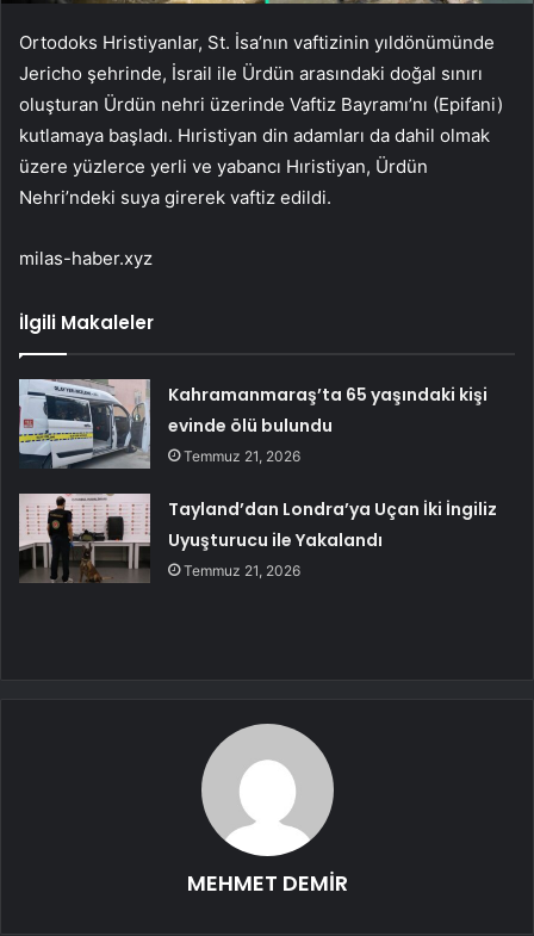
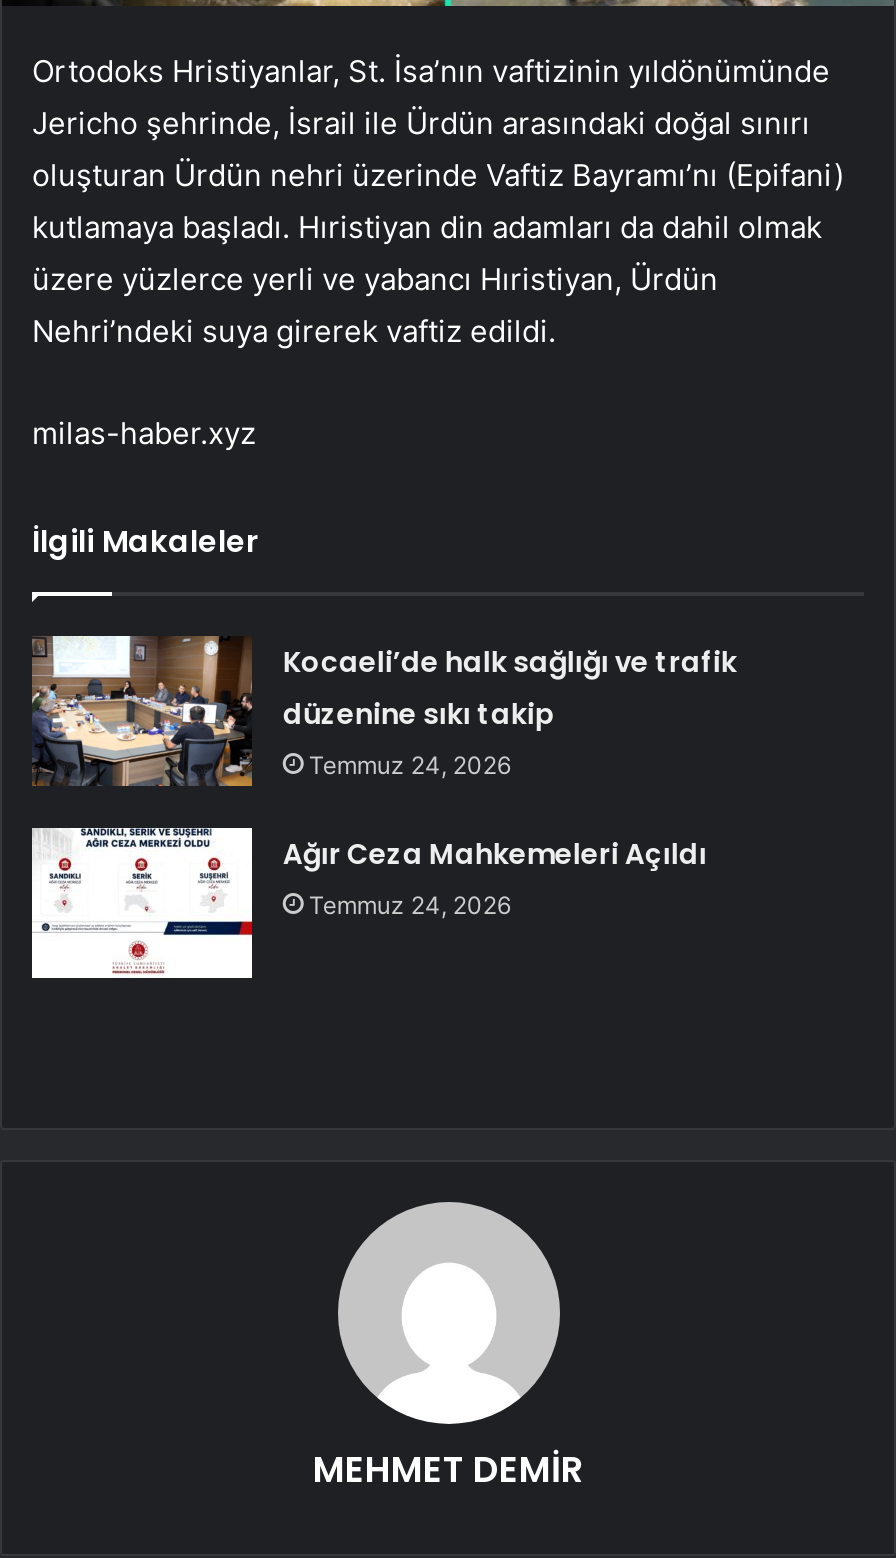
[18,378,488,470] [image] | Kahramanmaraş’ta 65 yaşındaki kişi | evinde ölü bulundu | Temmuz 21, 2026 -> [32,634,737,788] [image] | Kocaeli’de halk sağlığı ve trafik | düzenine sıkı takip | Temmuz 24, 2026
[19,494,497,583] [image] | Tayland’dan Londra’ya Uçan İki İngiliz | Uyuşturucu ile Yakalandı | Temmuz 21, 2026 -> [30,826,707,980] [image] | Ağır Ceza Mahkemeleri Açıldı | Temmuz 24, 2026

